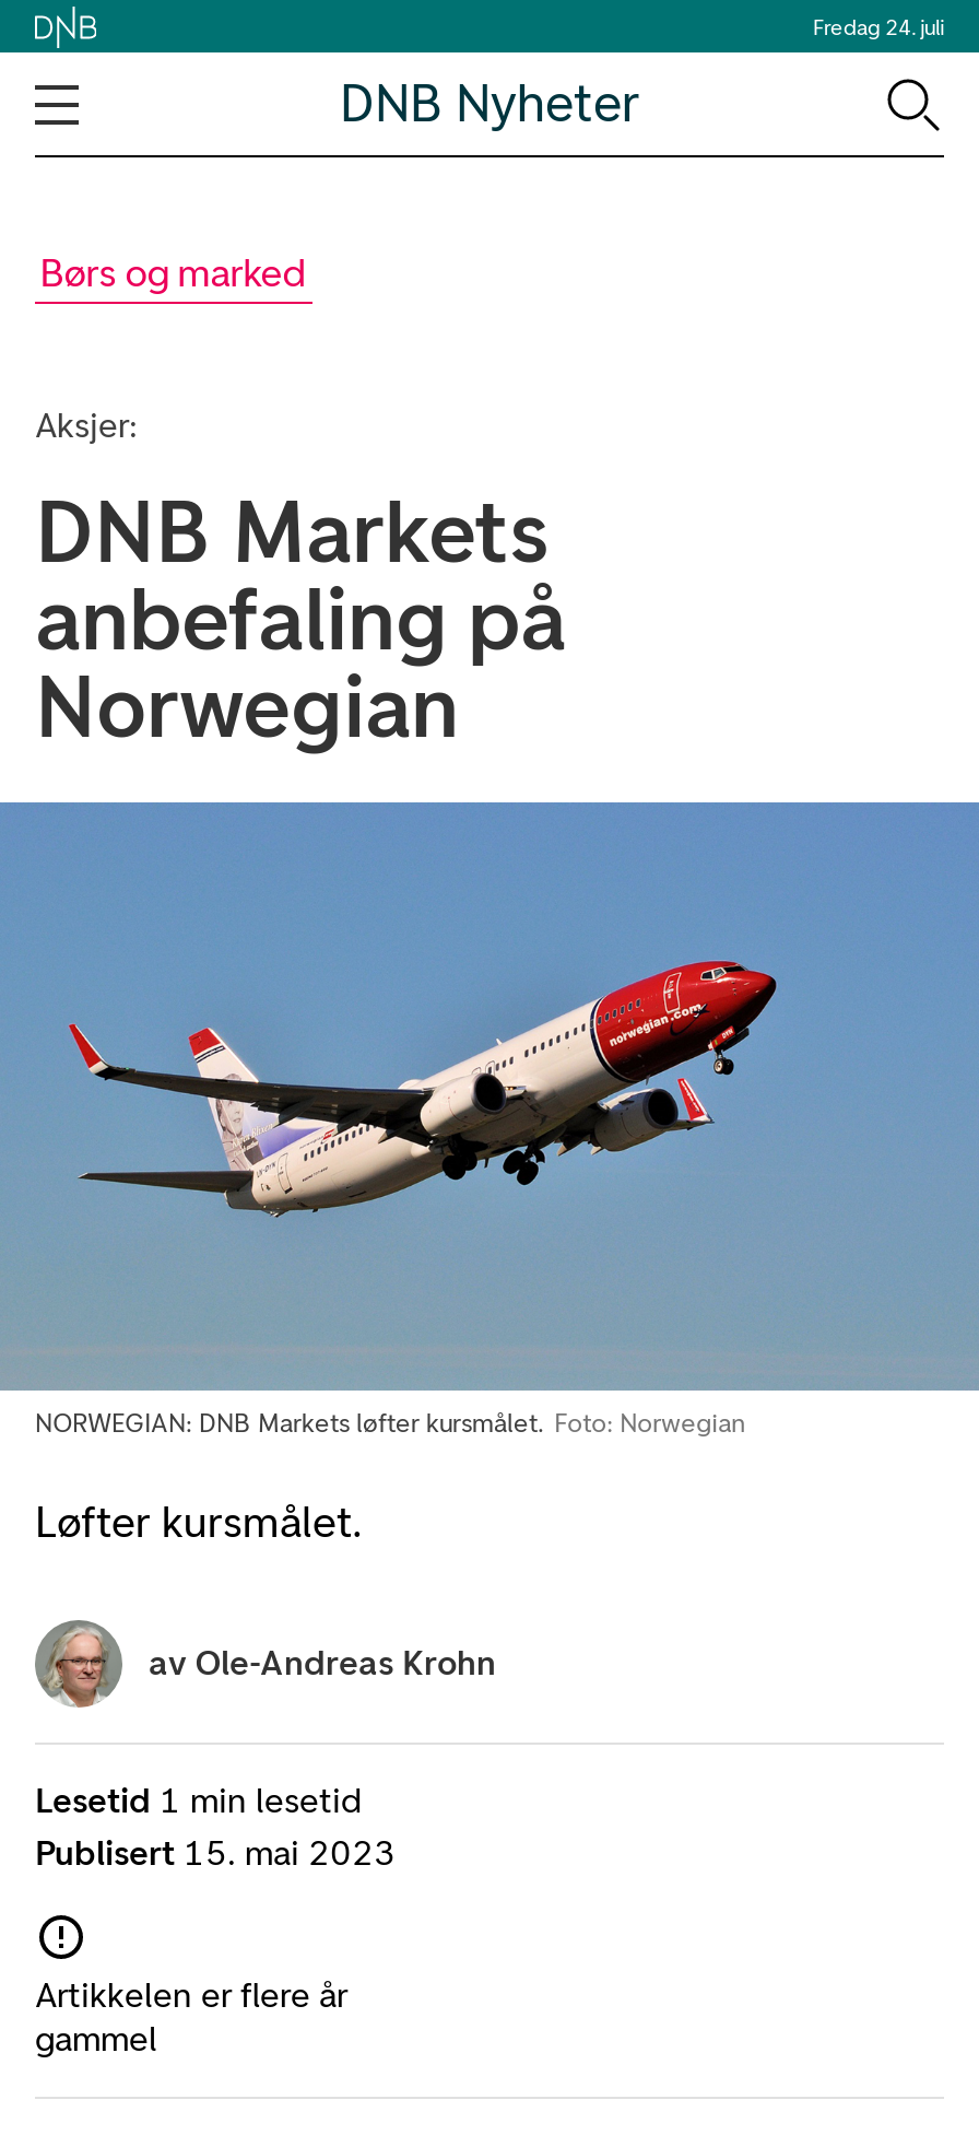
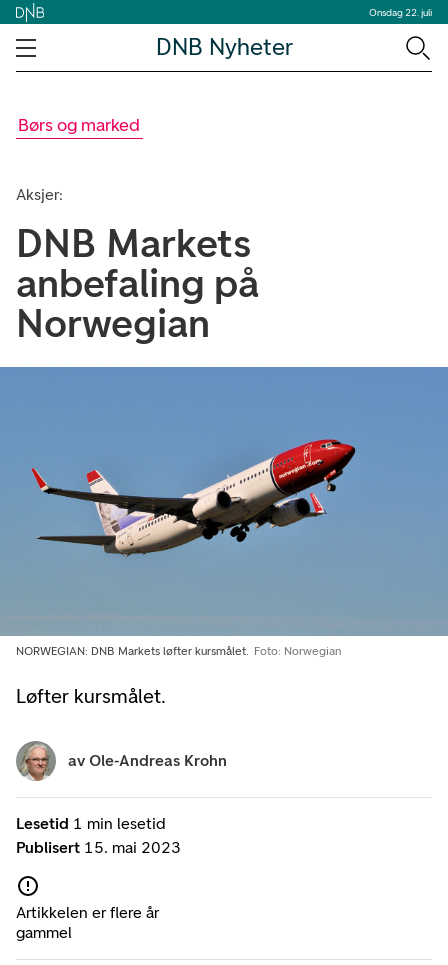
[813,12,944,40] Fredag 24. juli -> [369,5,432,18] Onsdag 22. juli

